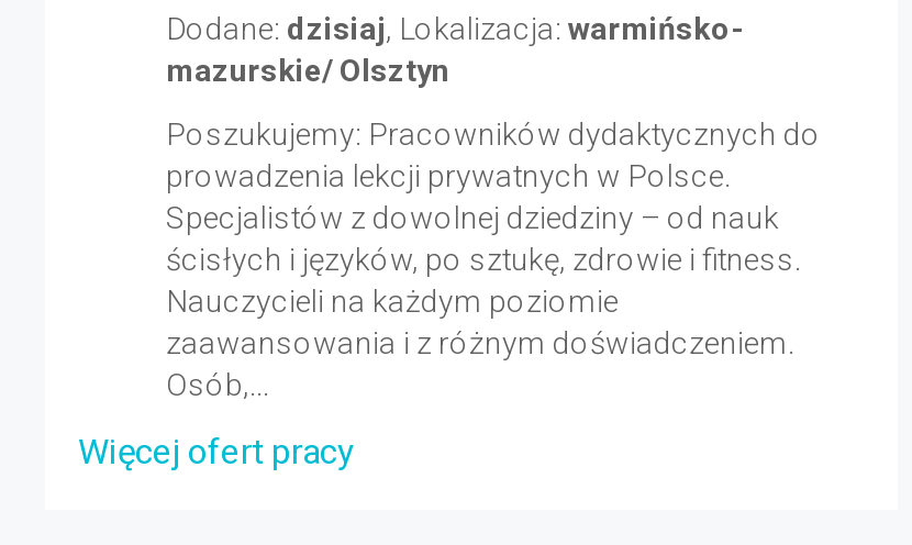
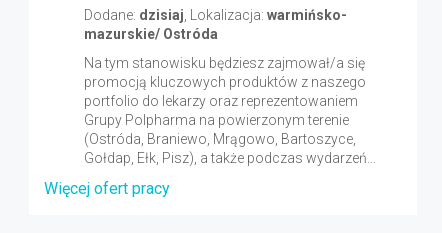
[166,53,449,88] mazurskie/ Olsztyn -> [84,26,218,42] mazurskie/ Ostróda
[166,116,821,402] Poszukujemy: Pracowników dydaktycznych do | prowadzenia lekcji prywatnych w Polsce. | Specjalistów z dowolnej dziedziny – od nauk | ścisłych i języków, po sztukę, zdrowie i fitness. | Nauczycieli na każdym poziomie | zaawansowania i z różnym doświadczeniem. | Osób,... -> [84,55,376,166] Na tym stanowisku będziesz zajmował/a się | promocją kluczowych produktów z naszego | portfolio do lekarzy oraz reprezentowaniem | Grupy Polpharma na powierzonym terenie | (Ostróda, Braniewo, Mrągowo, Bartoszyce, | Gołdap, Ełk, Pisz), a także podczas wydarzeń...

